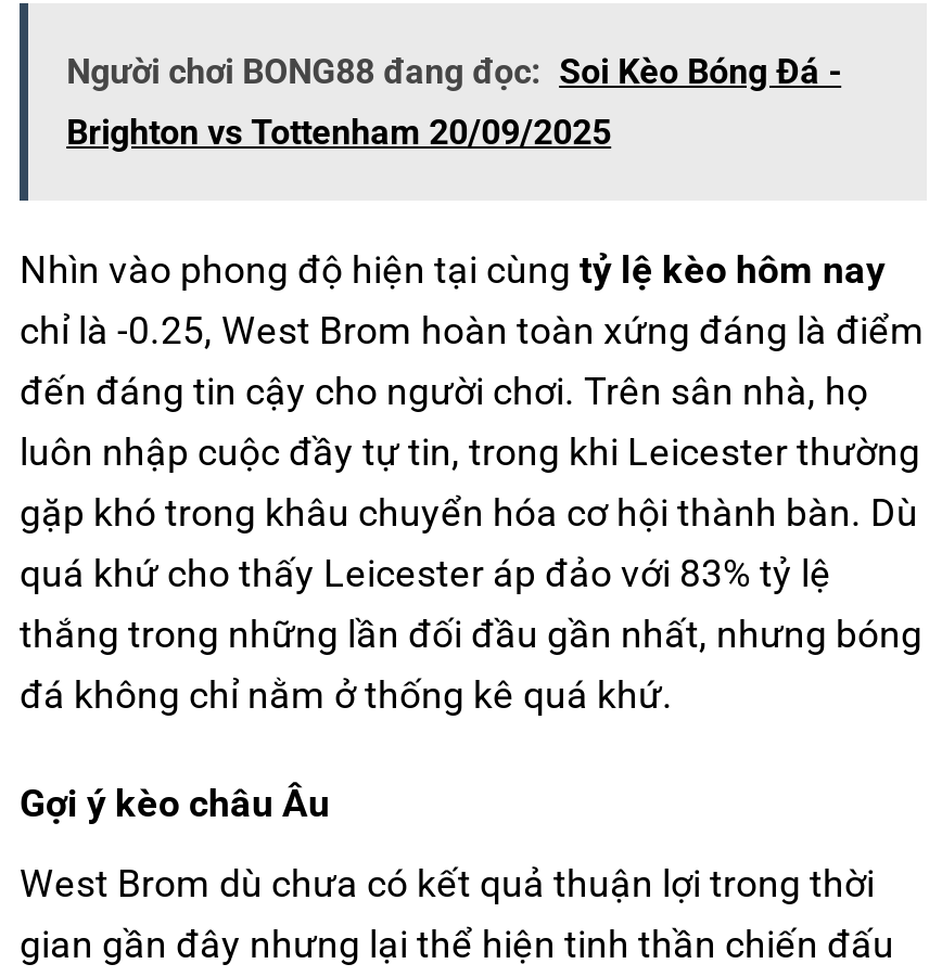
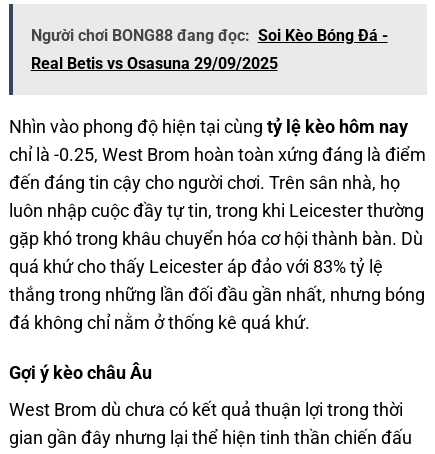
[66,112,611,154] Brighton vs Tottenham 20/09/2025 -> [31,54,278,73] Real Betis vs Osasuna 29/09/2025

